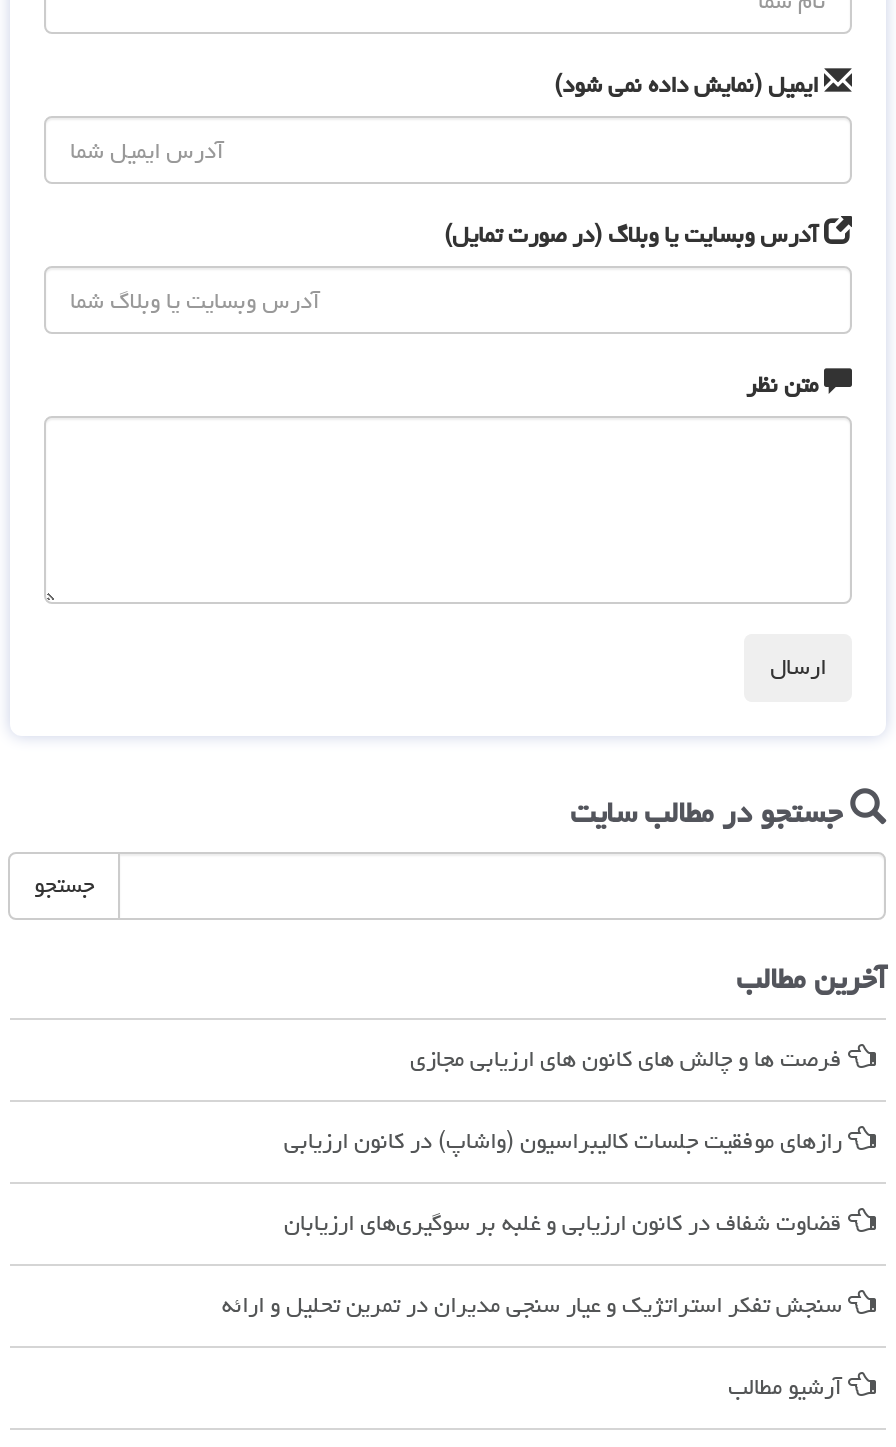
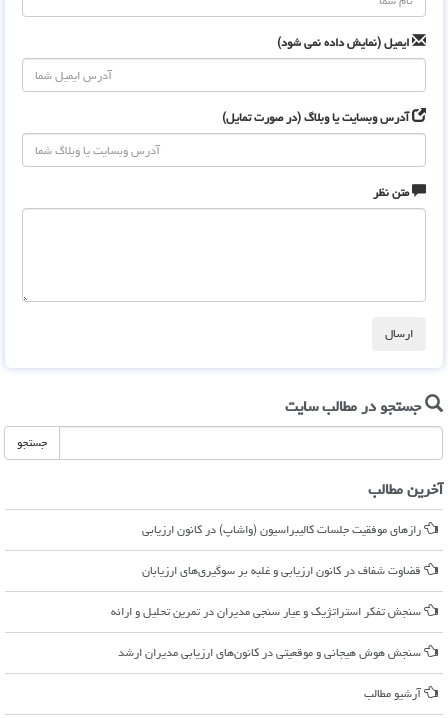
[410,1036,848,1082] فرصت ها و چالش های کانون های ارزیابی مجازی -> none
moved [222,1118,848,1328] -> [111,518,424,623]: رازهای موفقیت جلسات کالیبراسیون (واشاپ) در کانون ارزیابی | قضاوت شفاف در کانون ارزیابی و غلبه بر سوگیری‌های ارزیابان | سنجش تفکر استراتژیک و عیار سنجی مدیران در تمرین تحلیل و ارائه
none -> [118,641,424,664] سنجش هوش هیجانی و موقعیتی در کانون‌های ارزیابی مدیران ارشد

